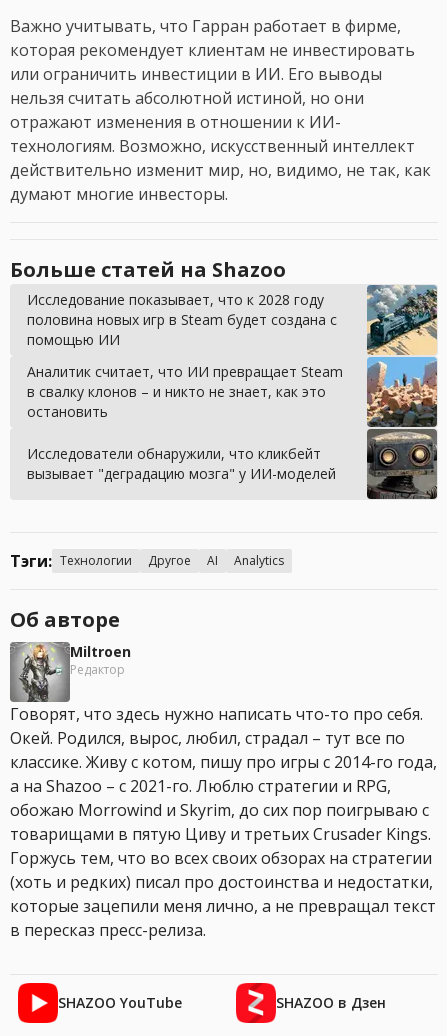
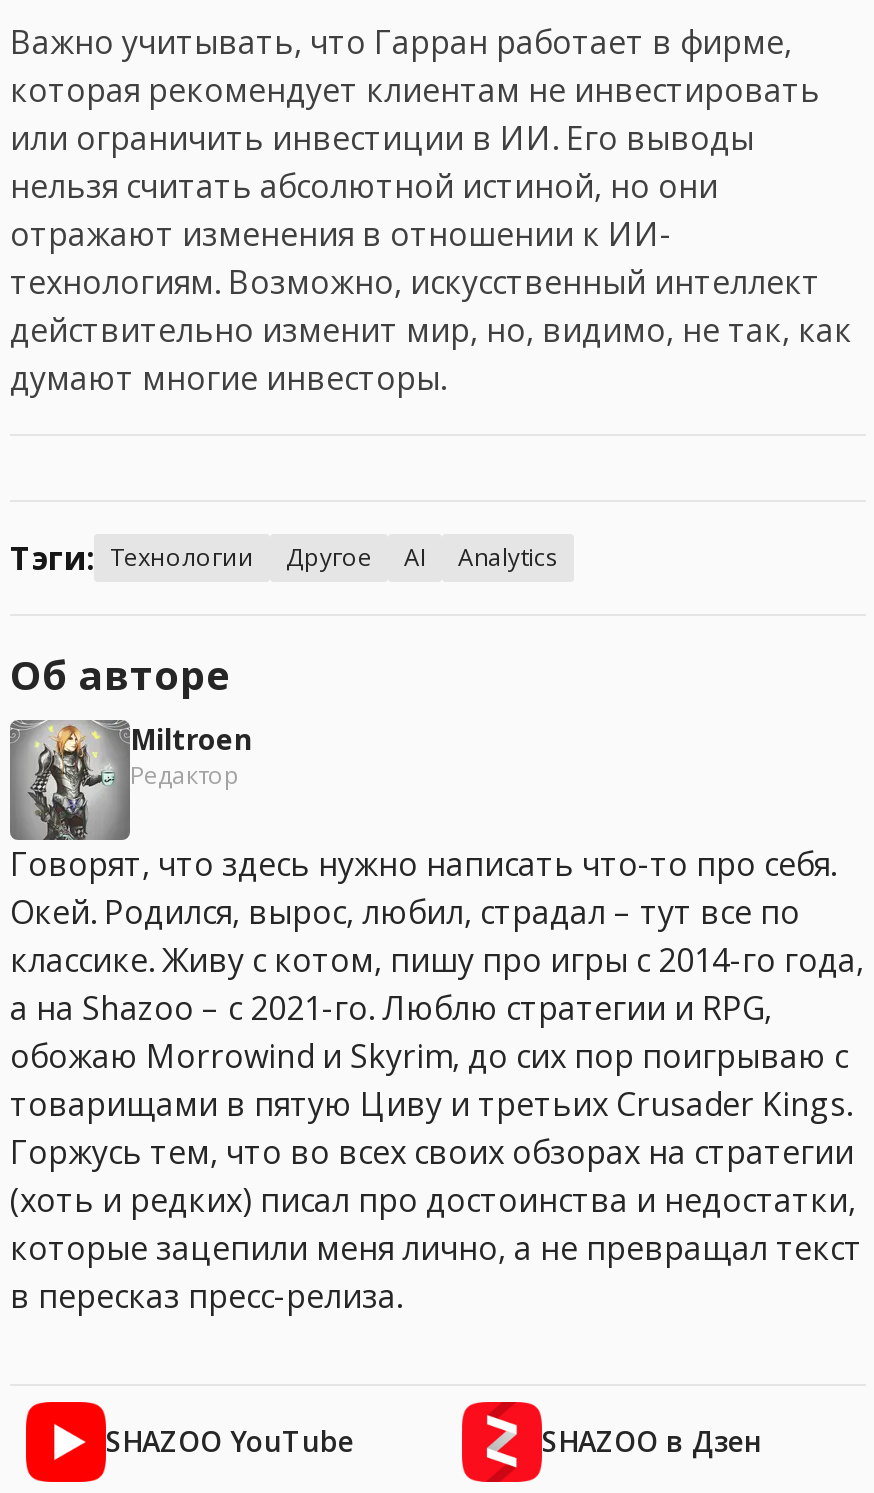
[10,256,438,500] [image] | Больше статей на Shazoo | Исследование показывает, что к 2028 году | половина новых игр в Steam будет создана с | помощью ИИ | Аналитик считает, что ИИ превращает Steam | в свалку клонов – и никто не знает, как это | остановить | Исследователи обнаружили, что кликбейт | вызывает "деградацию мозга" у ИИ-моделей -> none

